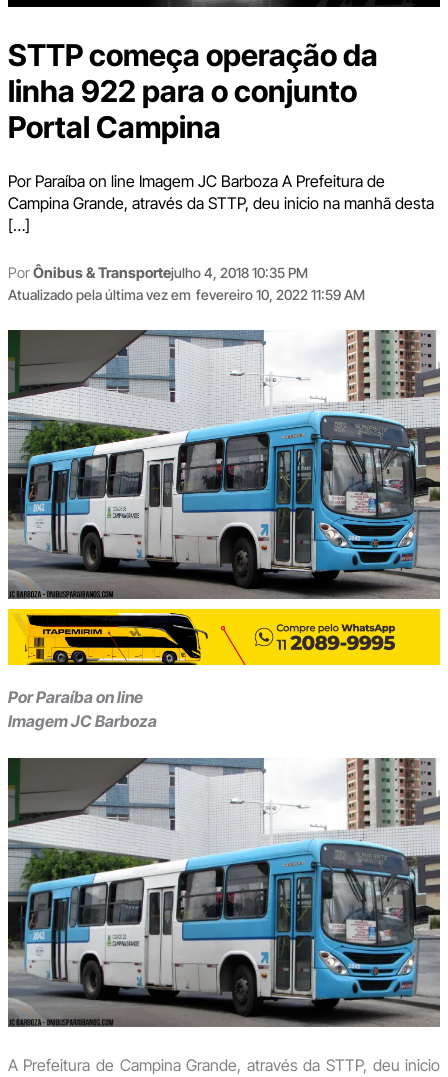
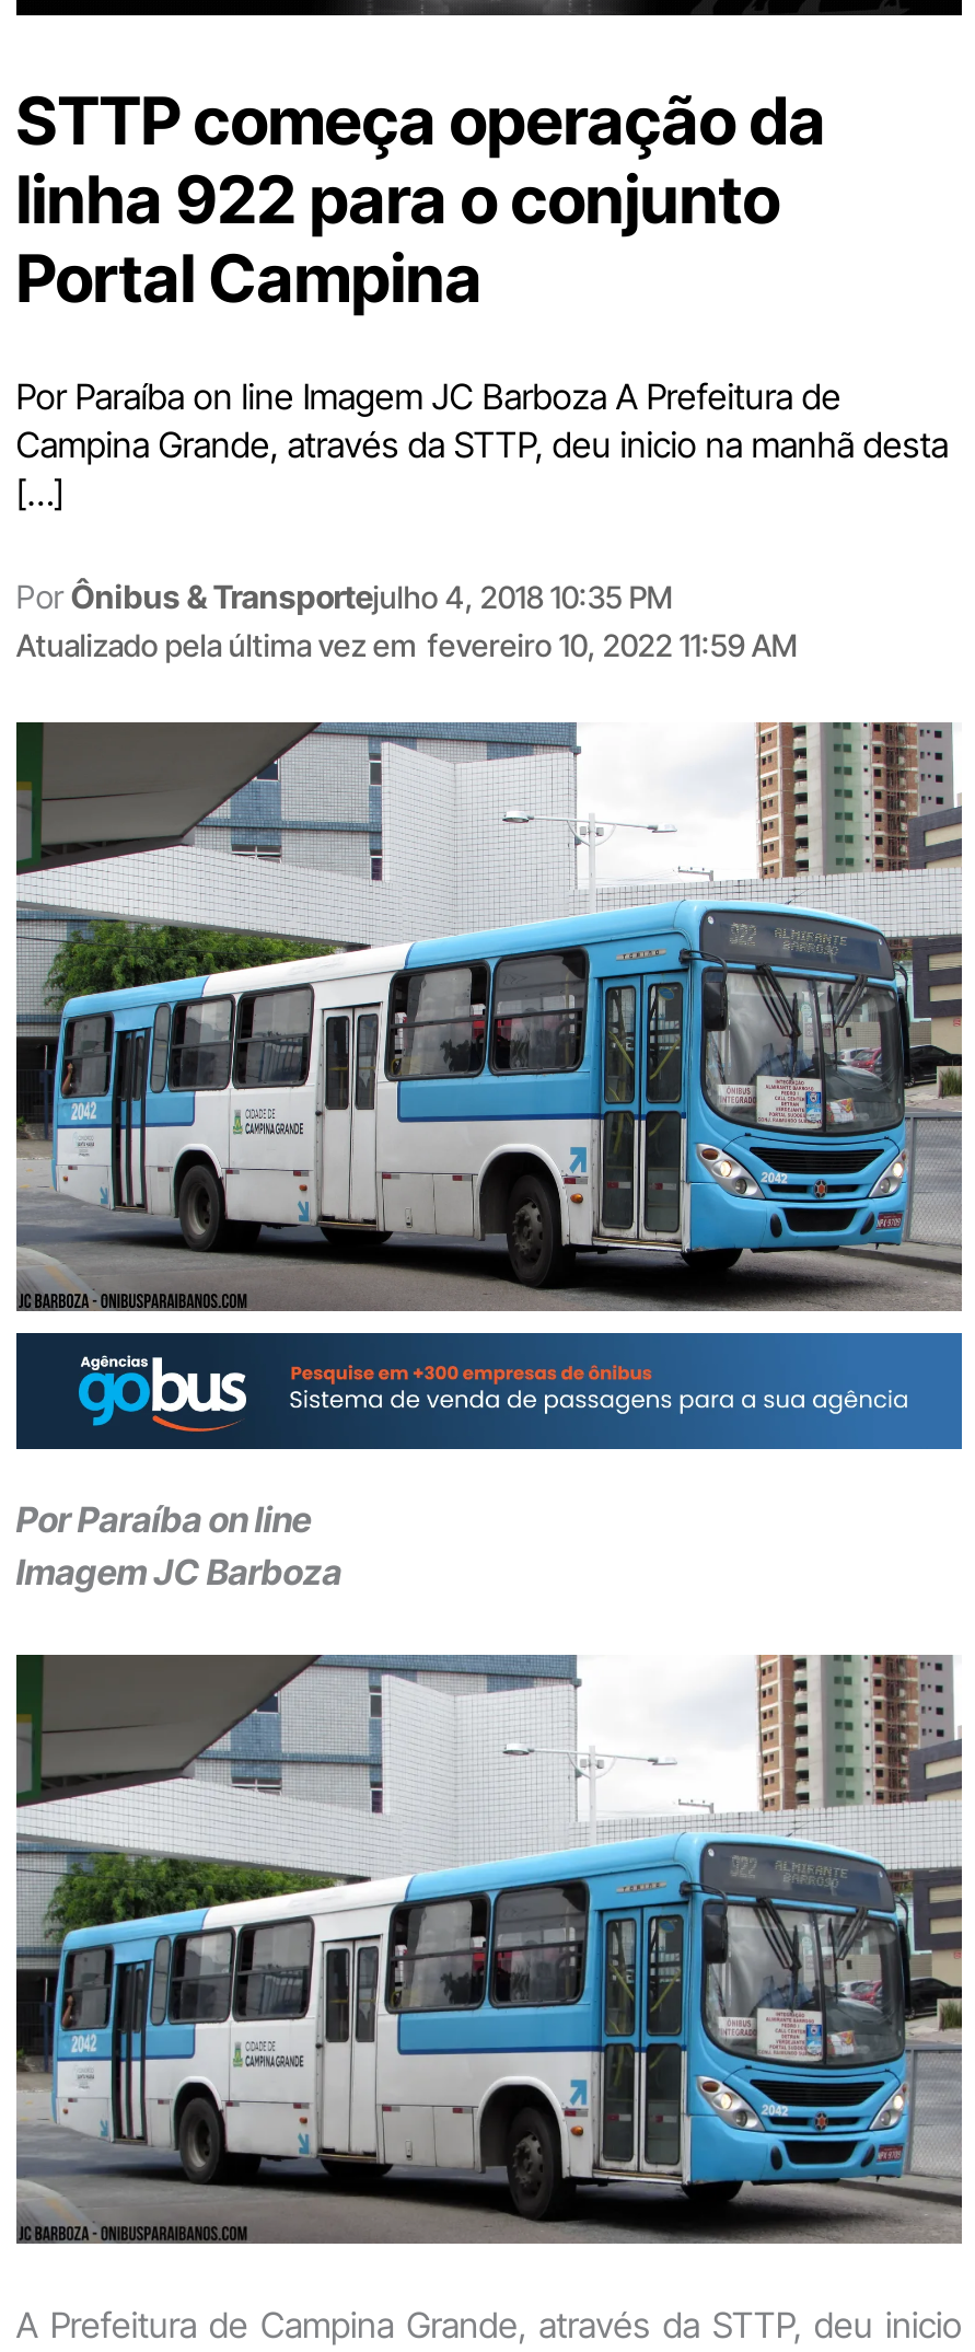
[7,608,441,666] [image] -> [14,1331,964,1451] [image]

